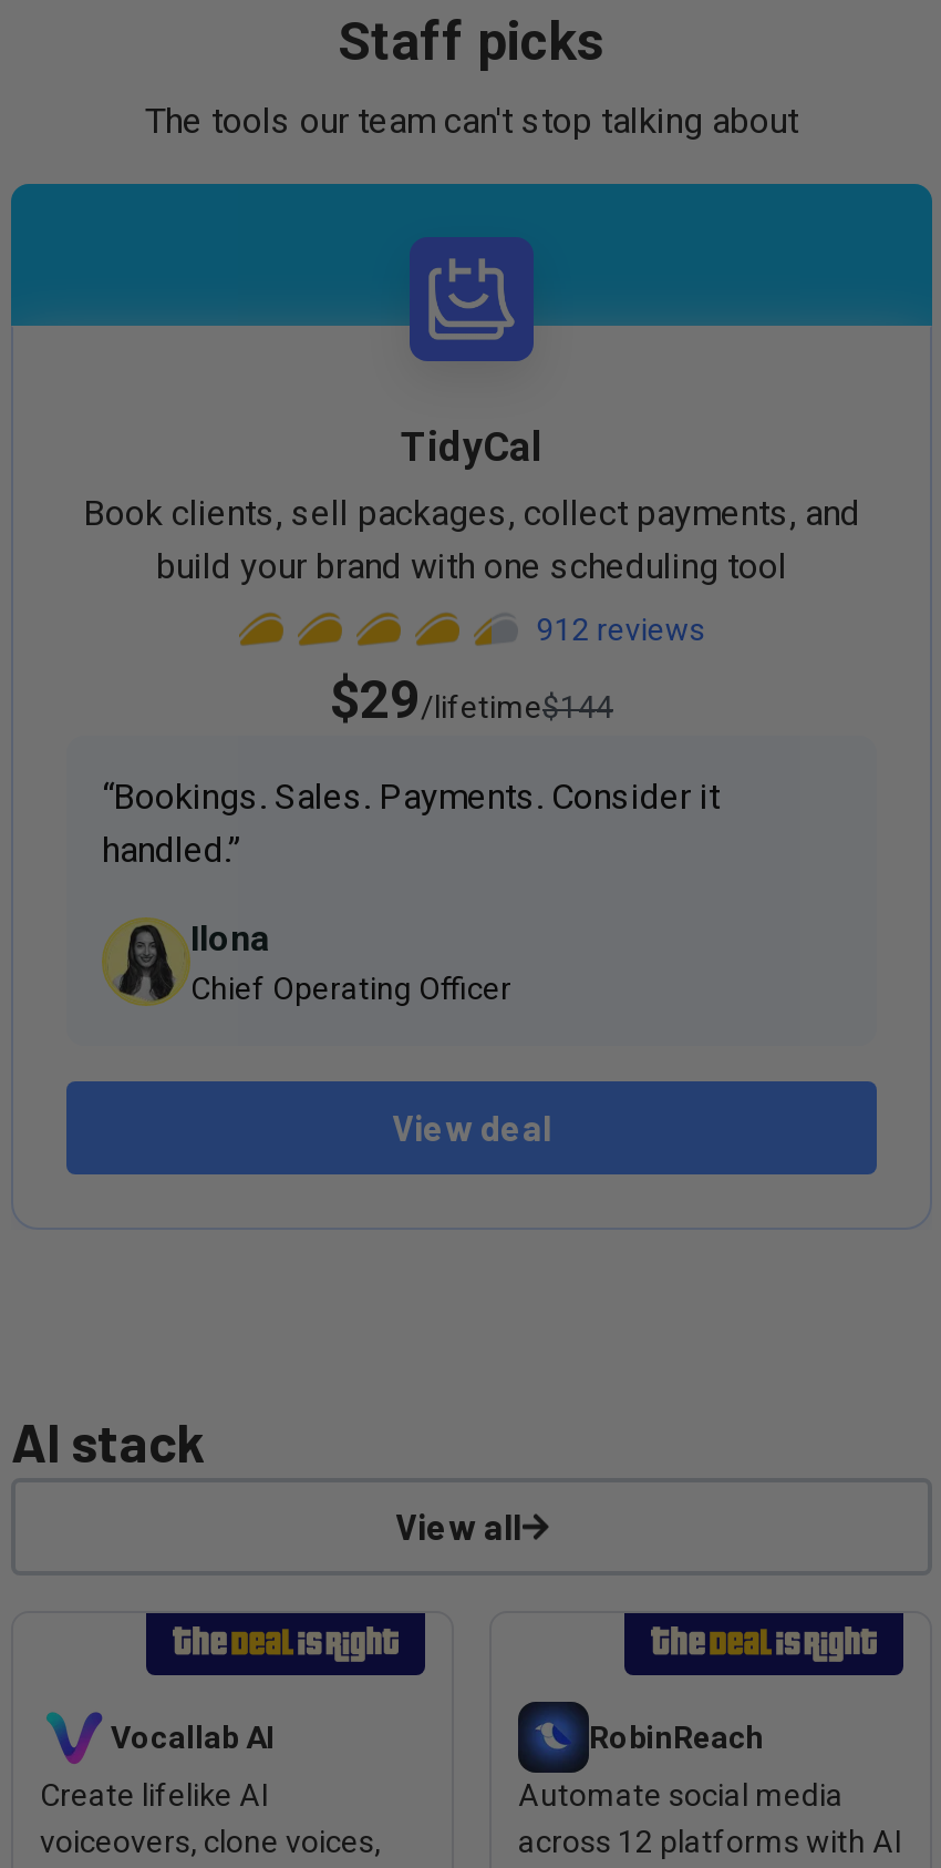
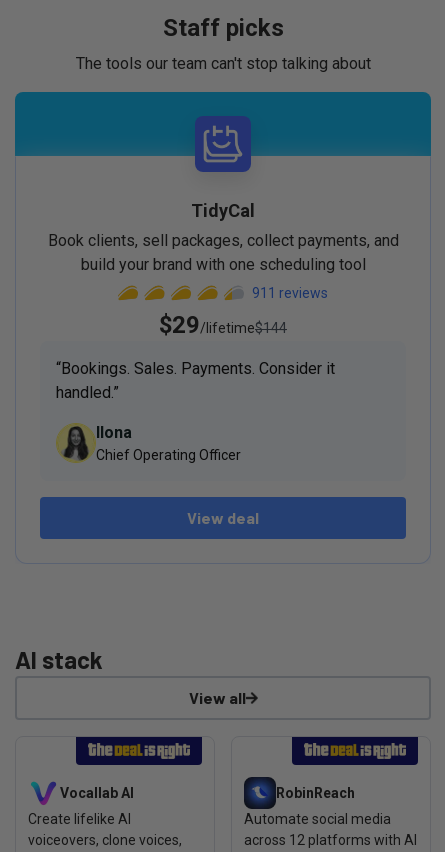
[536,612,705,647] 912 reviews -> [252,285,328,301] 911 reviews

